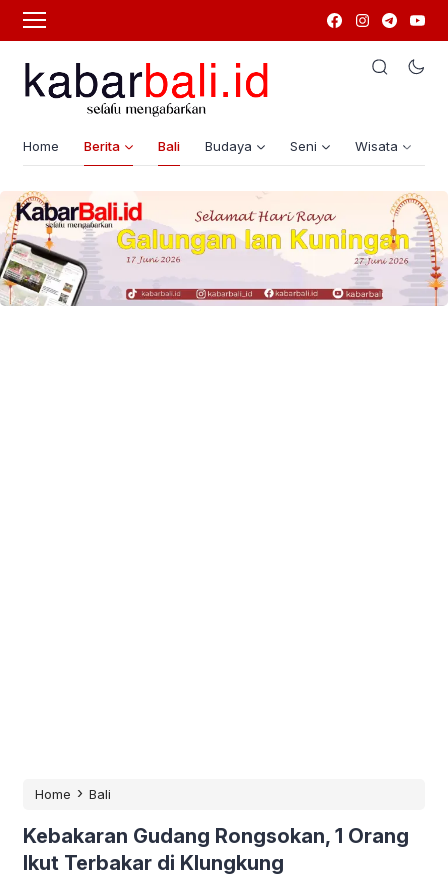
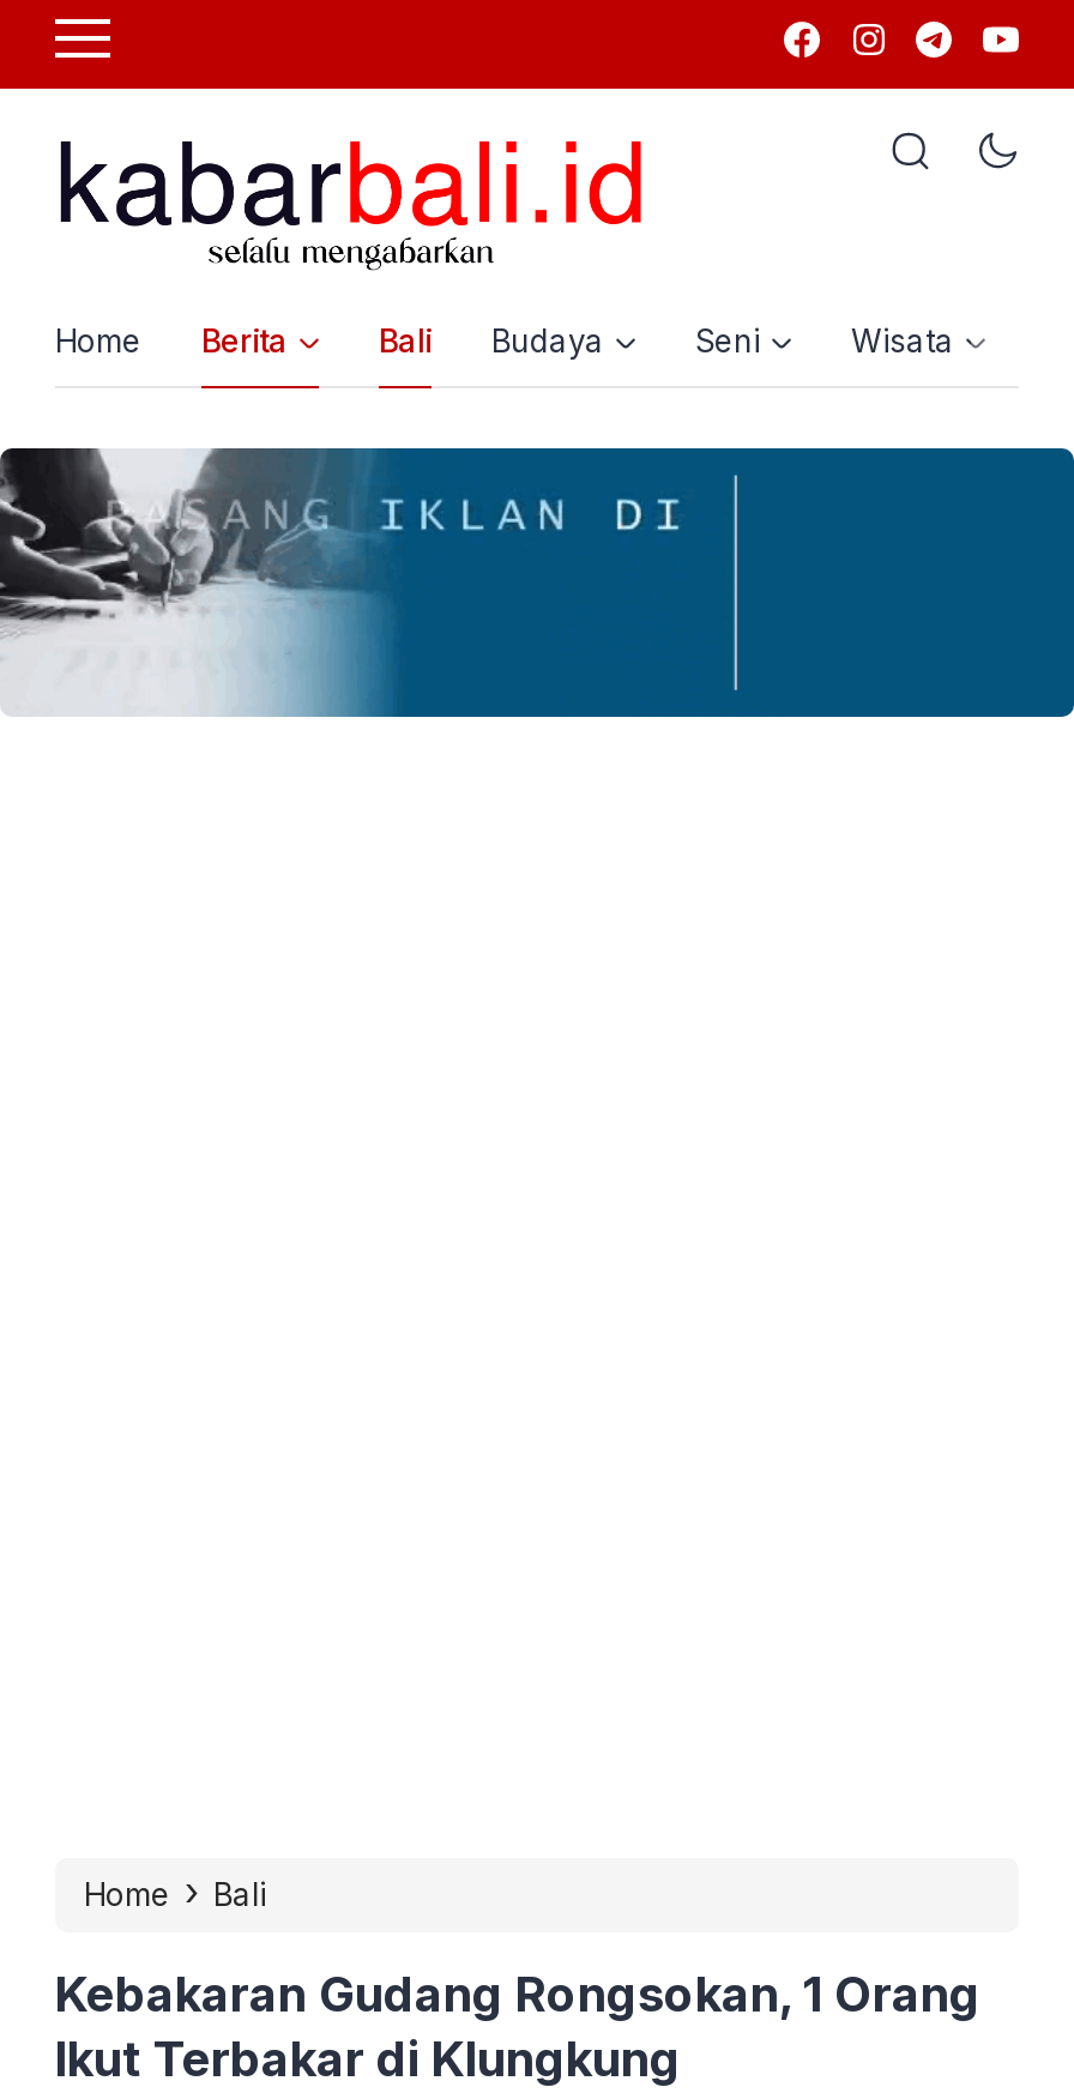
[3,191,445,307] [image] -> [7,446,1067,724] [image]

